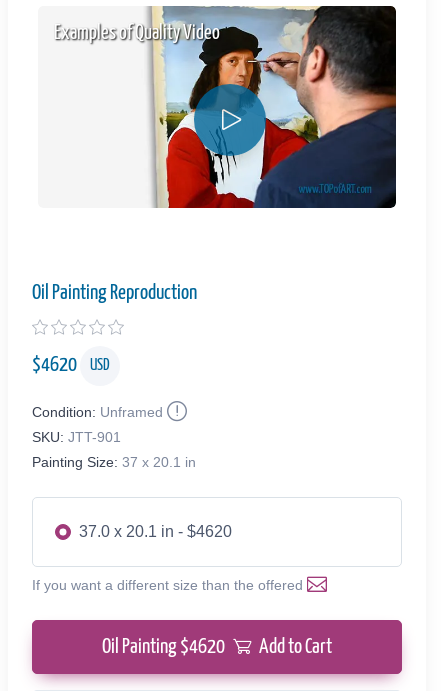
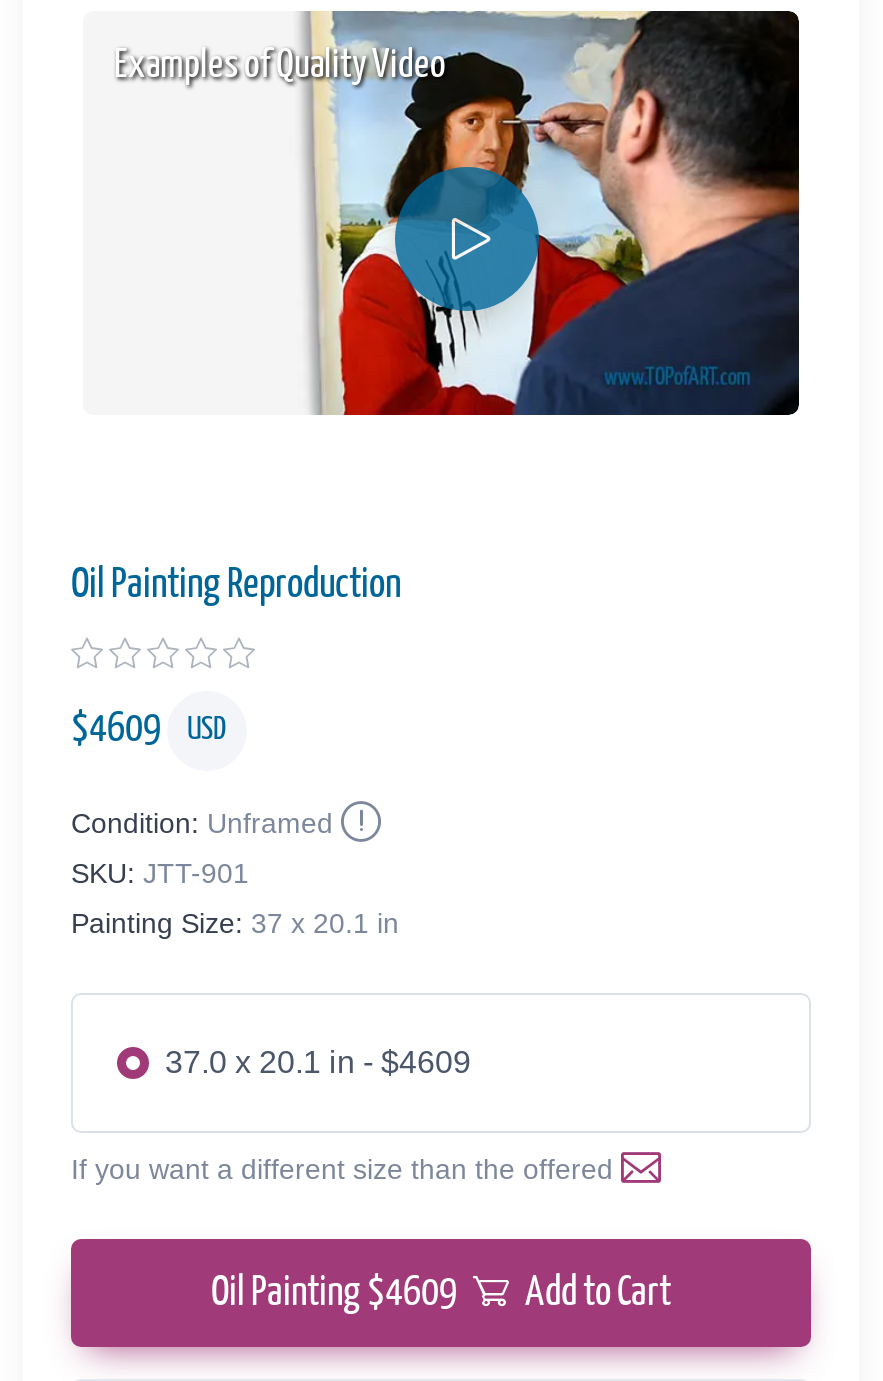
[32,355,110,375] $4620 USD -> [71,709,227,749] $4609 USD
[79,523,232,540] 37.0 x 20.1 in - $4620 -> [165,1044,471,1078] 37.0 x 20.1 in - $4609
[102,637,332,657] Oil Painting $4620 Add to Cart -> [211,1272,671,1312] Oil Painting $4609 Add to Cart

